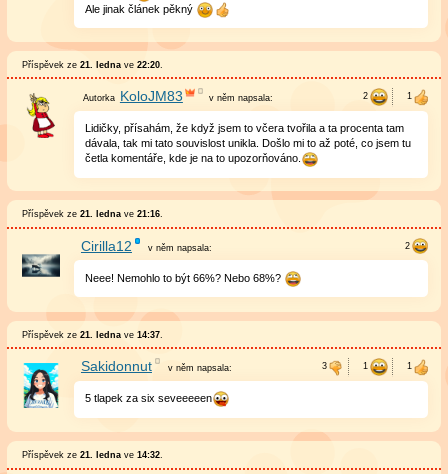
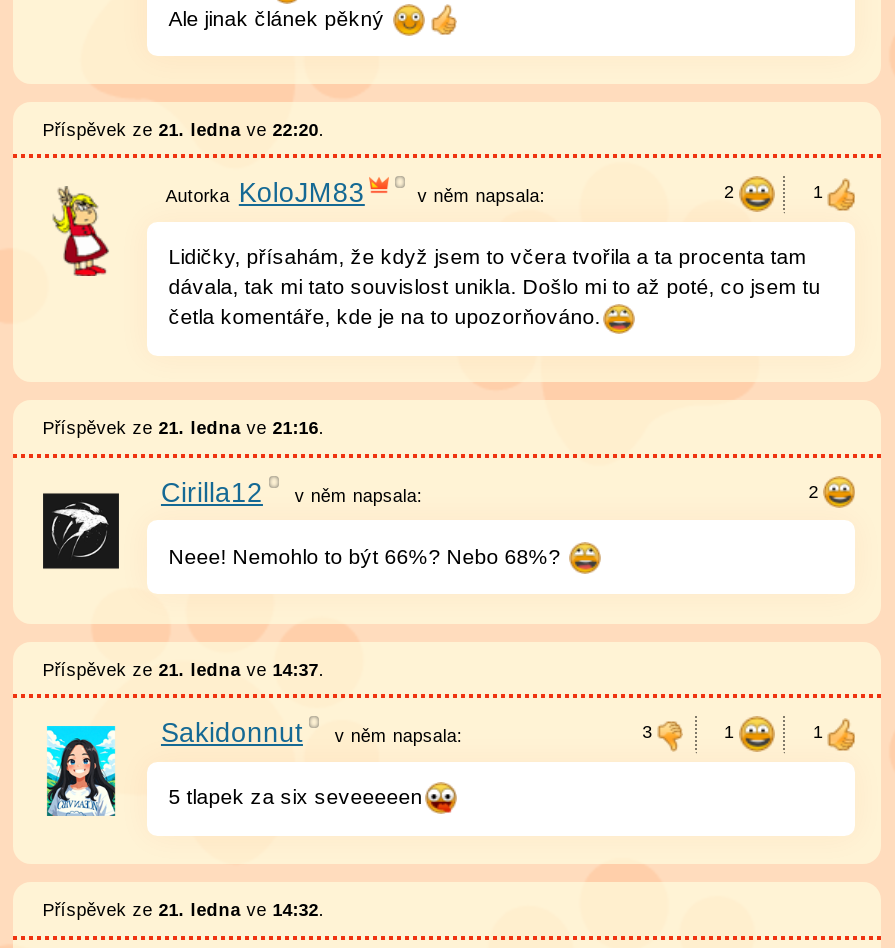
[21,246,61,285] [image] -> [41,490,121,572] [image]

